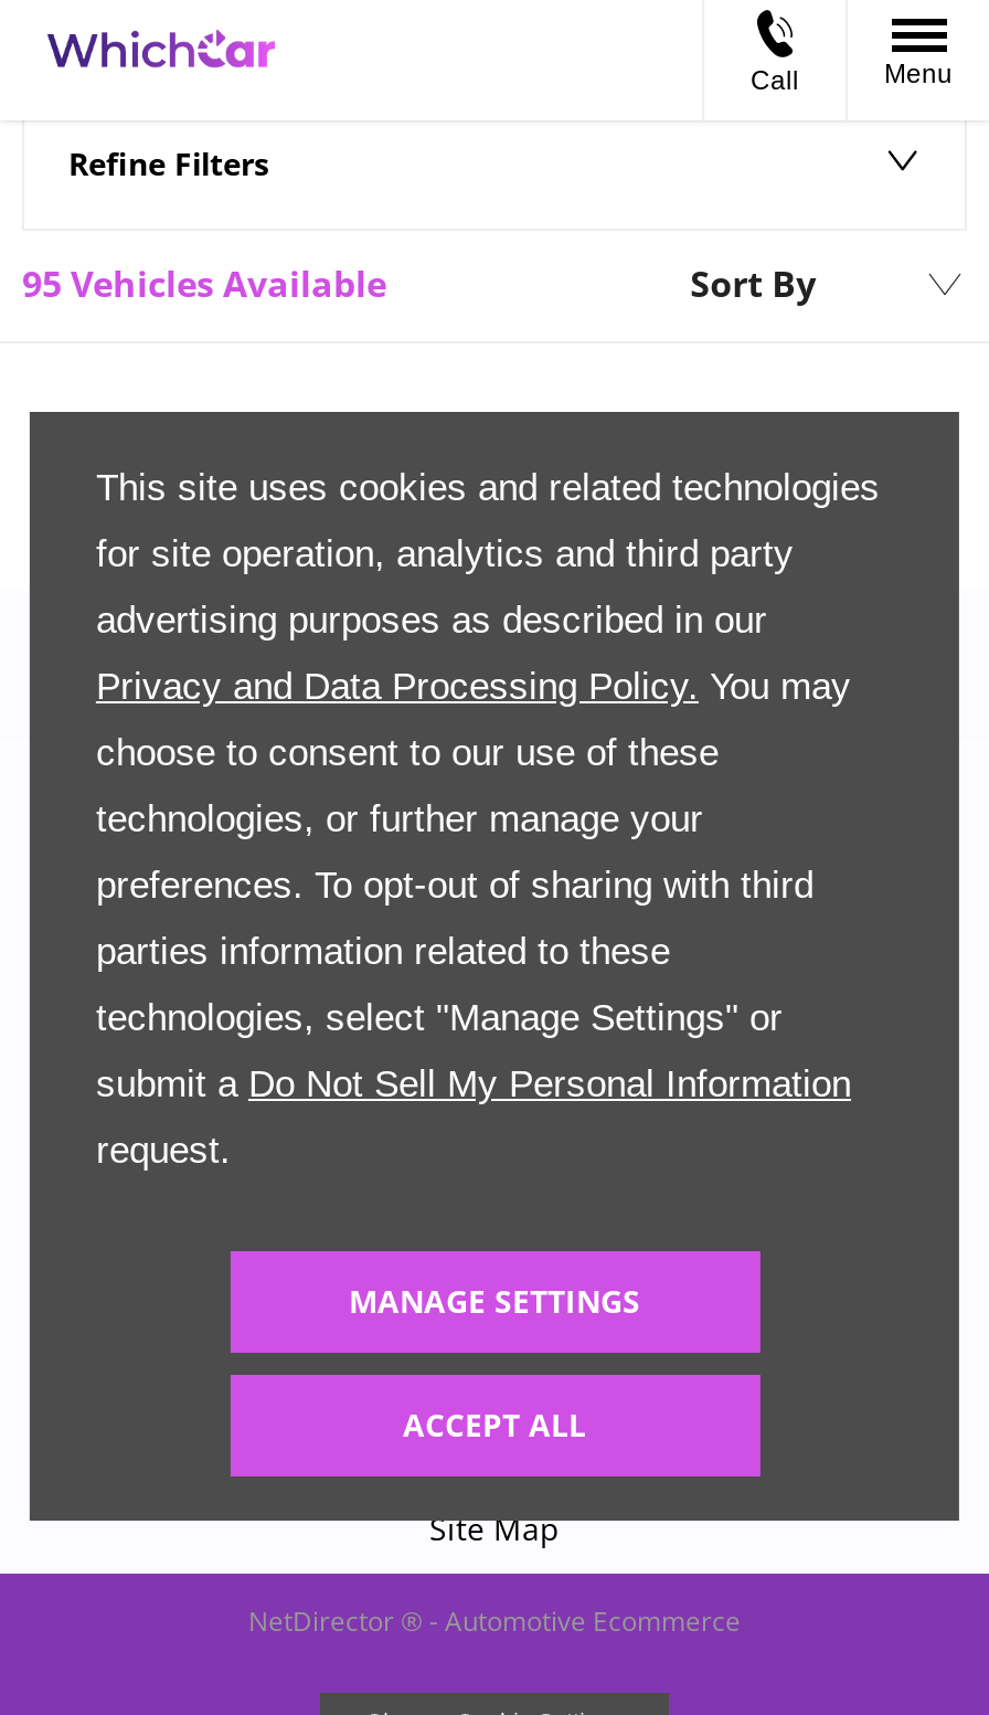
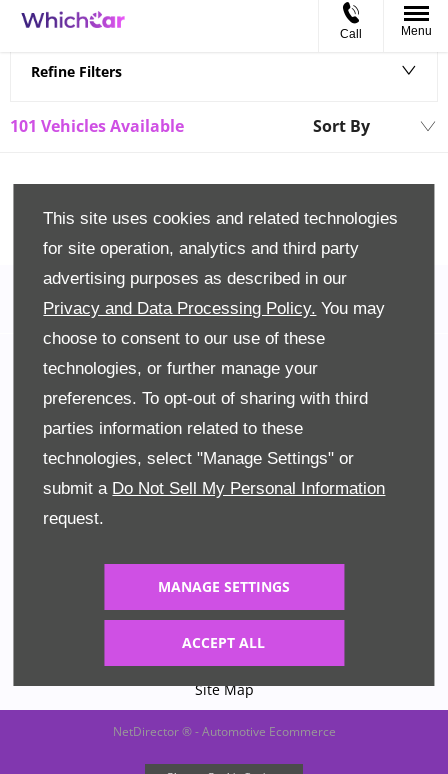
[22,260,386,308] 95 Vehicles Available -> [10,115,184,137] 101 Vehicles Available

